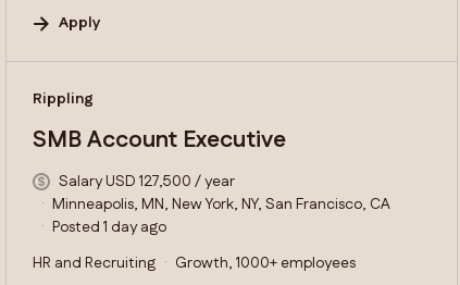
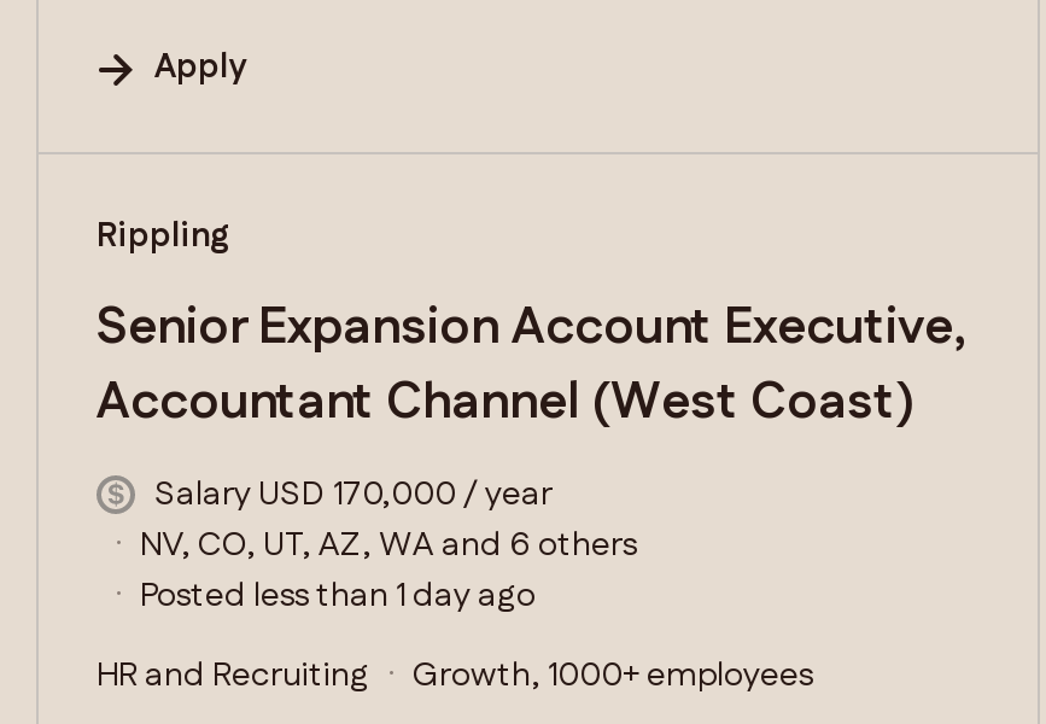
[33,124,390,238] SMB Account Executive | Salary USD 127,500 / year | Minneapolis, MN, New York, NY, San Francisco, CA | Posted 1 day ago -> [97,292,968,620] Senior Expansion Account Executive, | Accountant Channel (West Coast) | Salary USD 170,000 / year | NV, CO, UT, AZ, WA and 6 others | Posted less than 1 day ago

